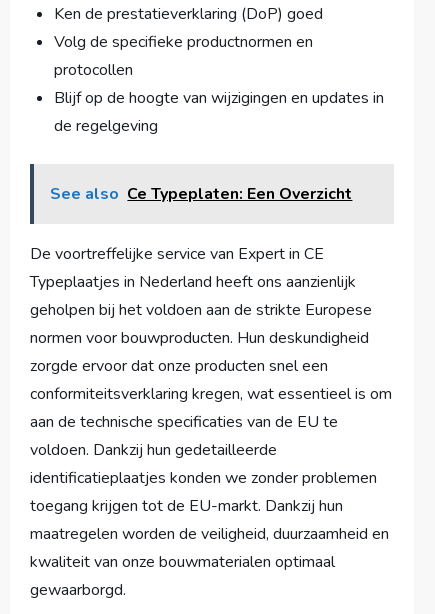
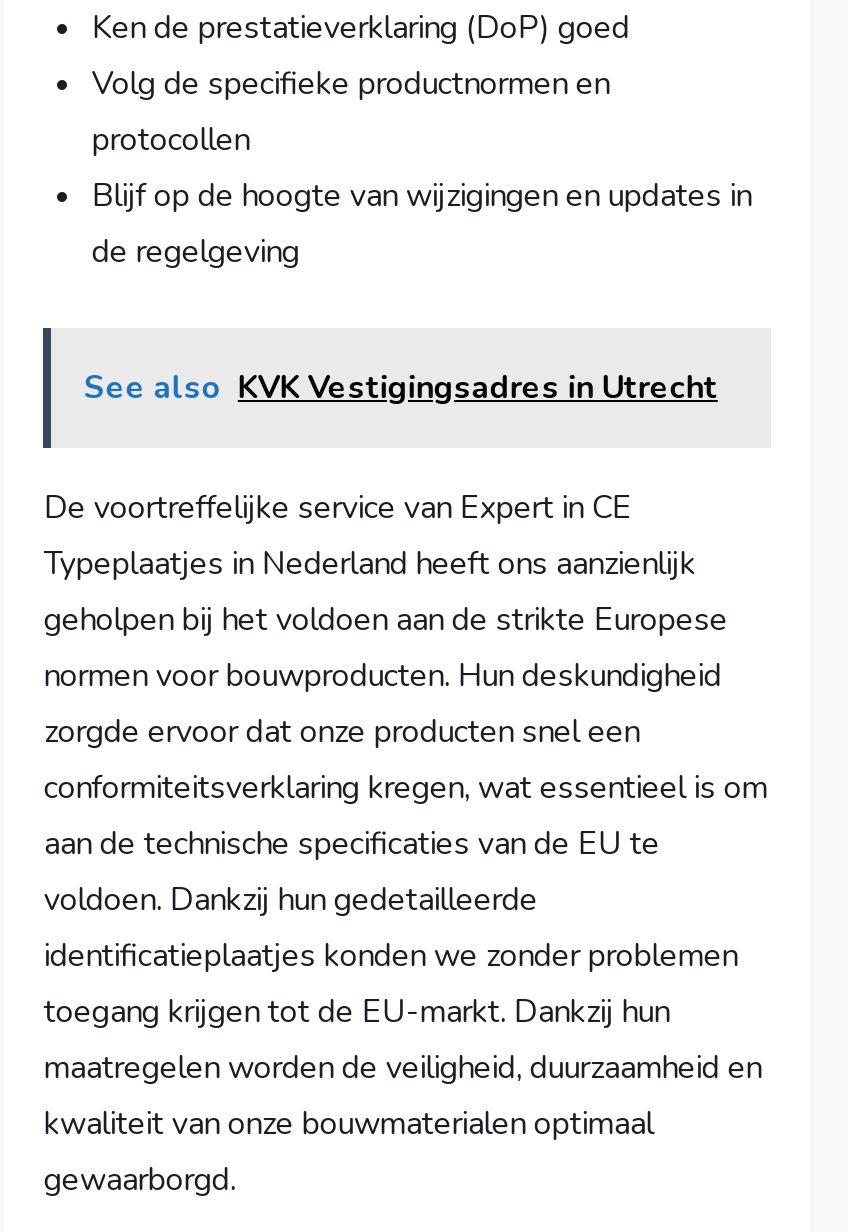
[50,183,352,205] See also Ce Typeplaten: Een Overzicht -> [84,366,718,410] See also KVK Vestigingsadres in Utrecht

